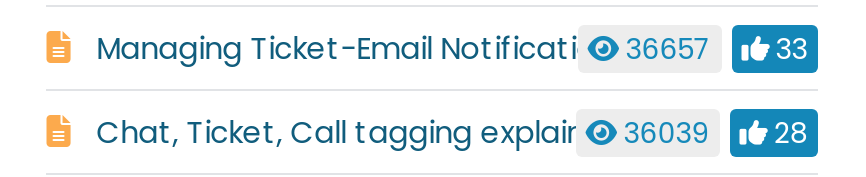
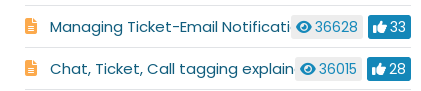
[626,29,712,69] 36657 -> [315,17,358,37] 36628
[96,111,710,153] Chat, Ticket, Call tagging explained 36039 -> [50,58,357,79] Chat, Ticket, Call tagging explained 36015

